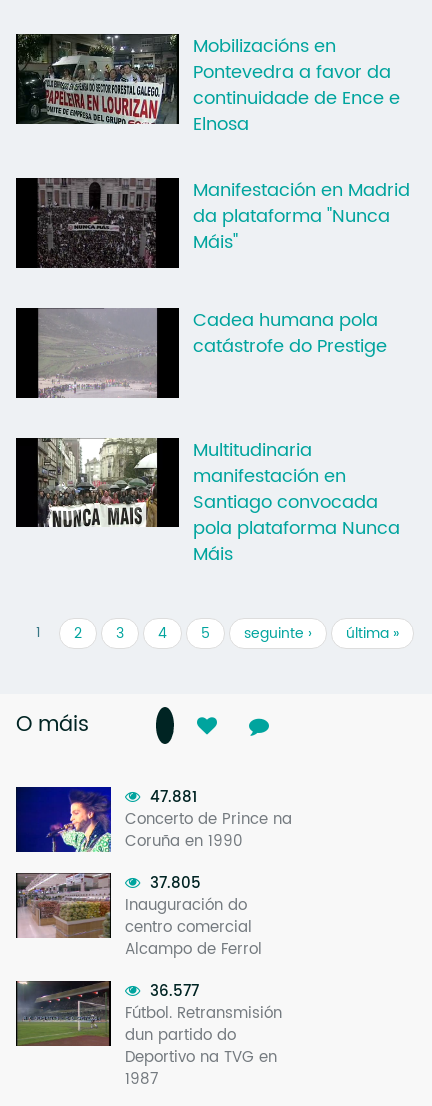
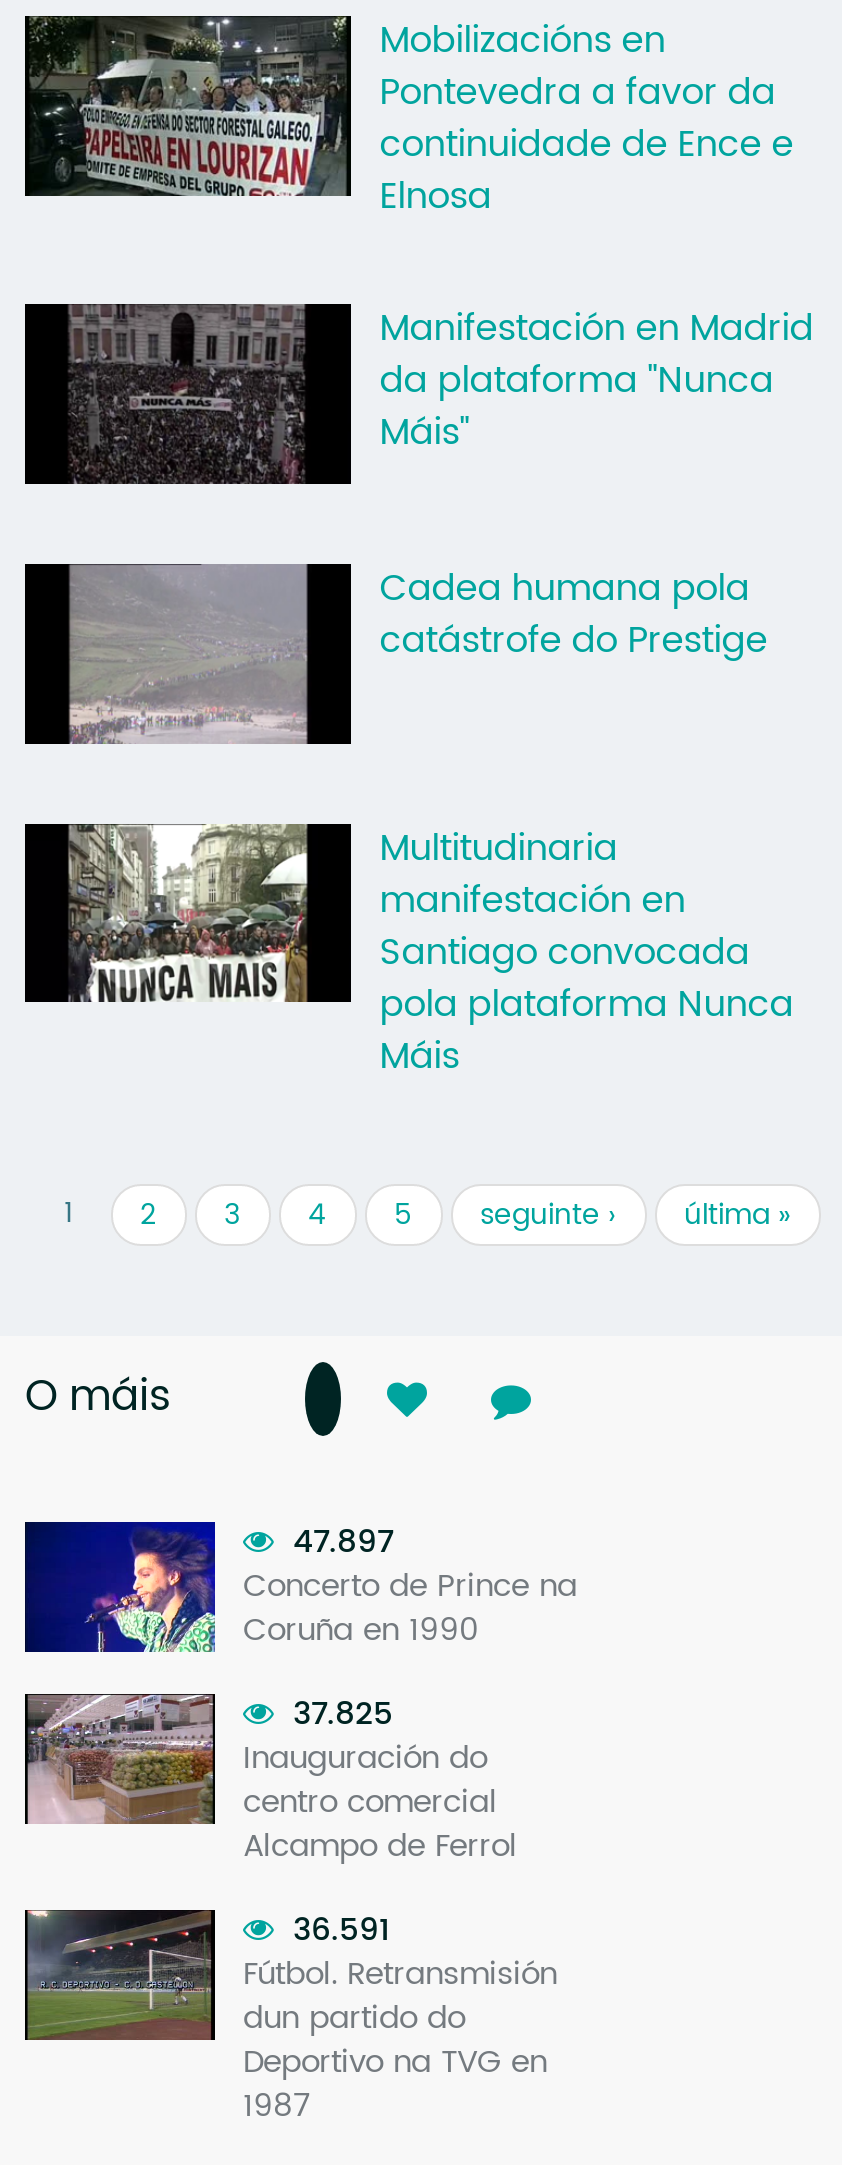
[150,784,197,809] 47.881 -> [293,1517,393,1567] 47.897
[150,870,201,895] 37.805 -> [293,1689,393,1739] 37.825
[150,978,199,1003] 36.577 -> [293,1905,389,1955] 36.591

